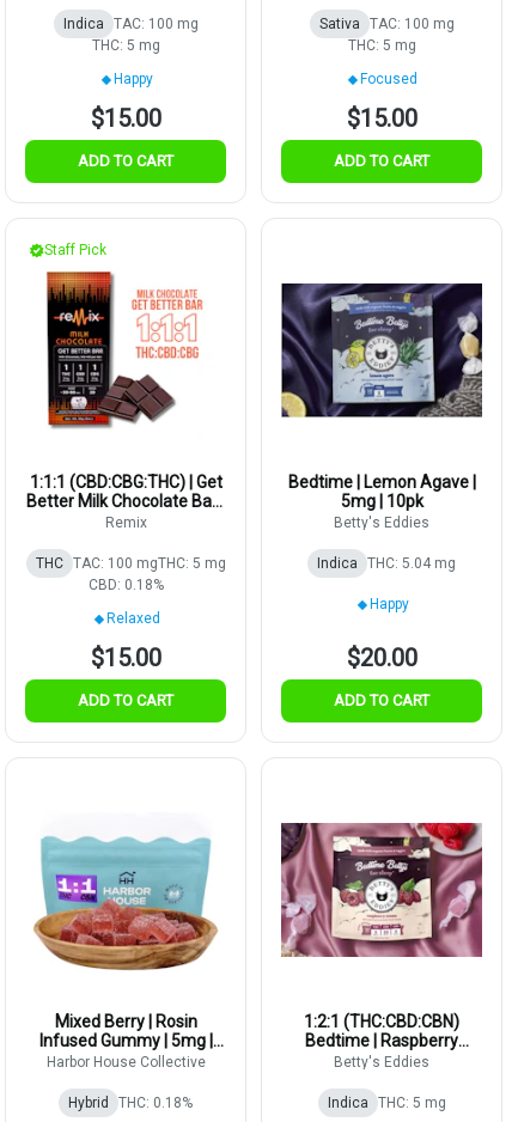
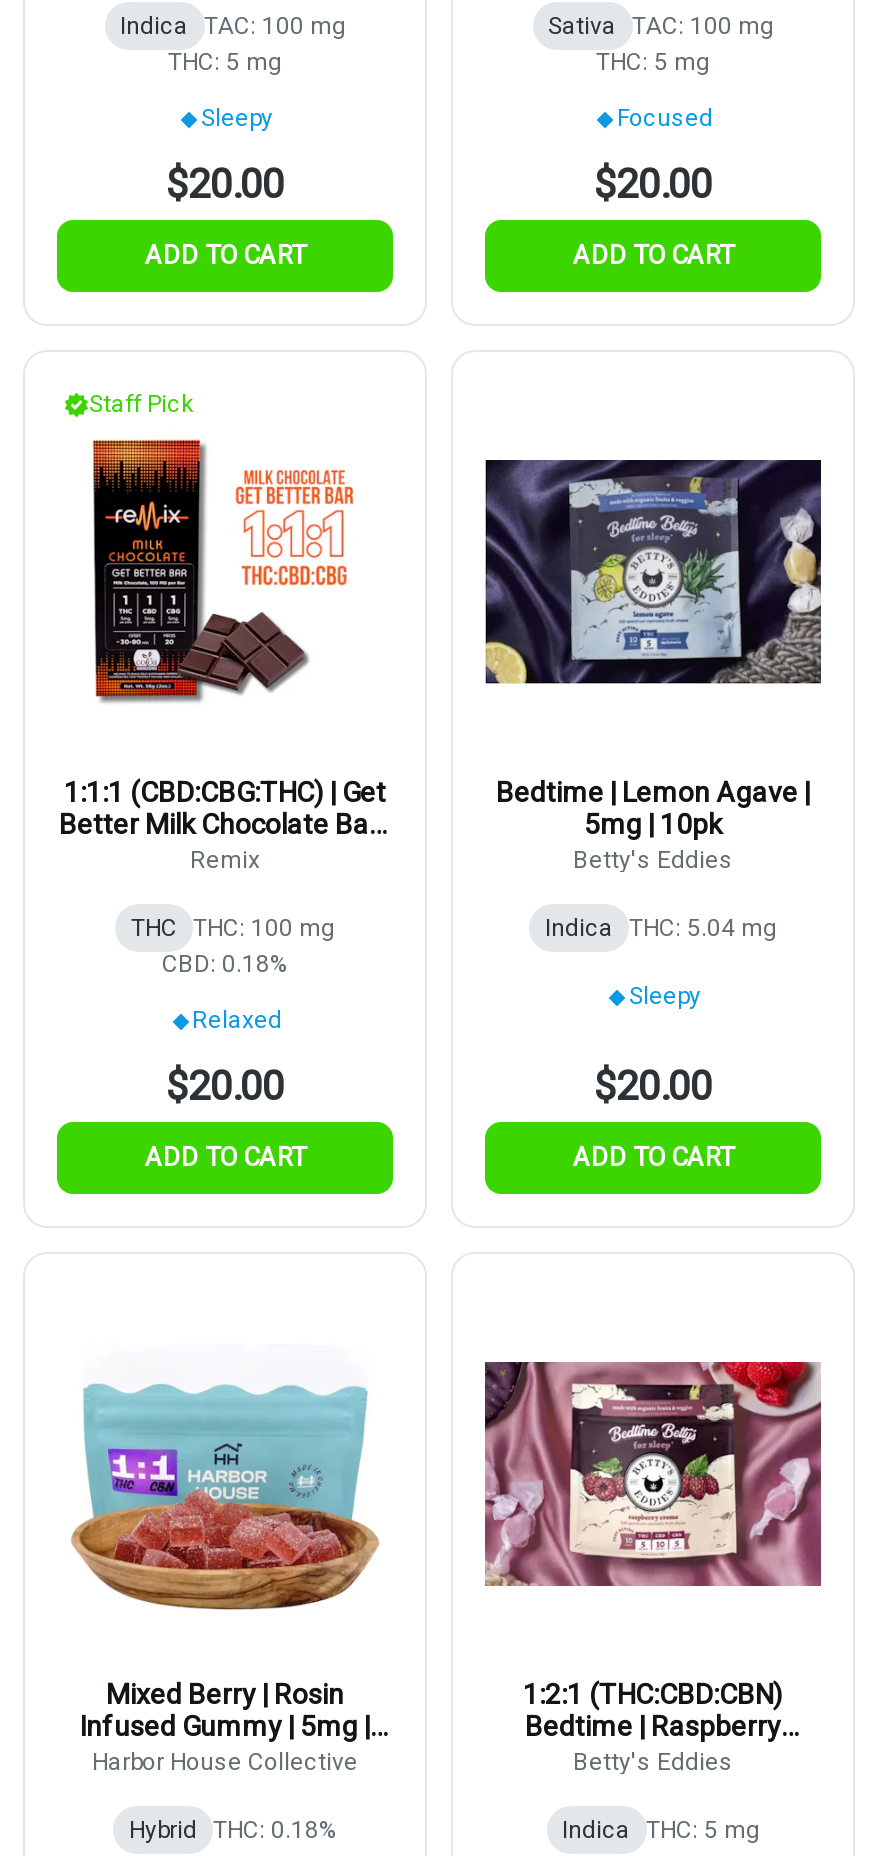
[113,71,153,87] Happy -> [201,104,273,132] Sleepy
[90,104,161,133] $15.00 -> [166,160,284,208] $20.00
[346,104,417,133] $15.00 -> [594,160,712,208] $20.00
[35,555,226,572] THC TAC: 100 mgTHC: 5 mg -> [131,914,335,942] THC THC: 100 mg
[369,596,409,612] Happy -> [629,982,701,1010] Sleepy
[90,644,161,672] $15.00 -> [166,1062,284,1110] $20.00

